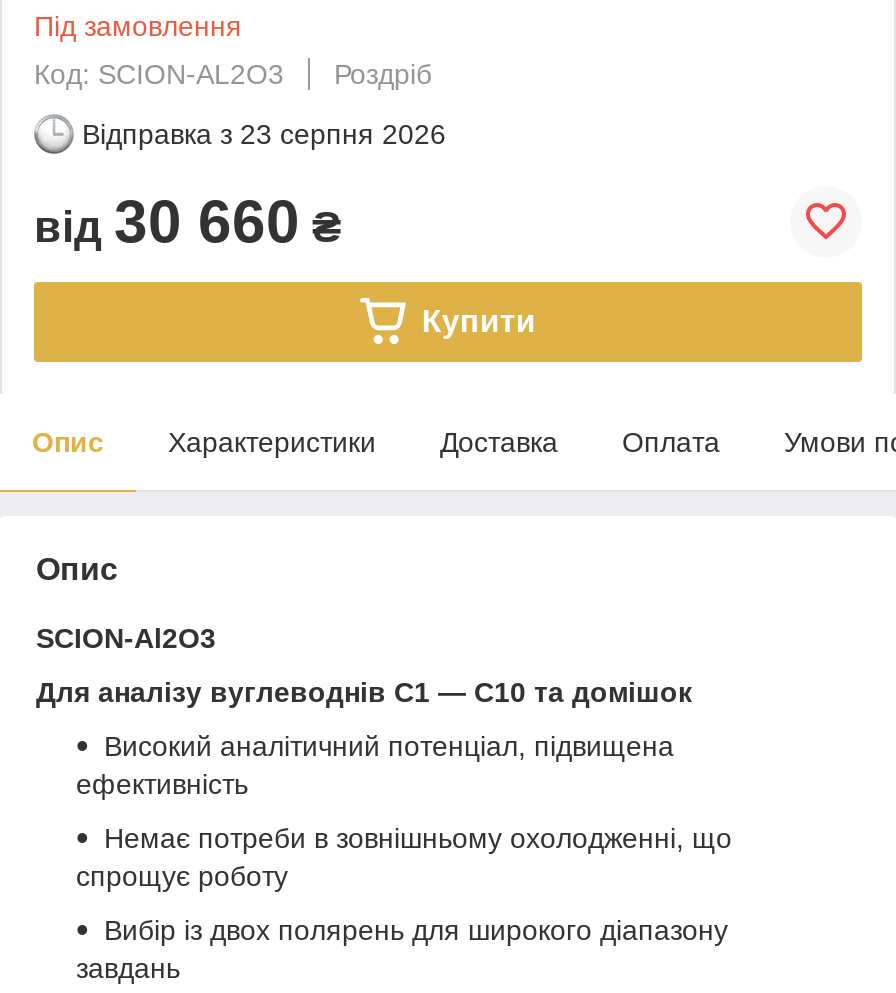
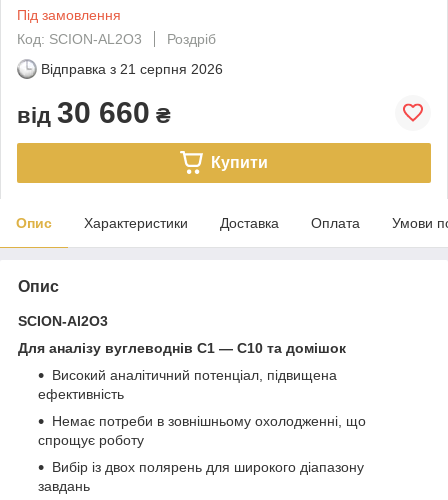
[82,118,446,150] Відправка з 23 серпня 2026 -> [41,61,223,77] Відправка з 21 серпня 2026

